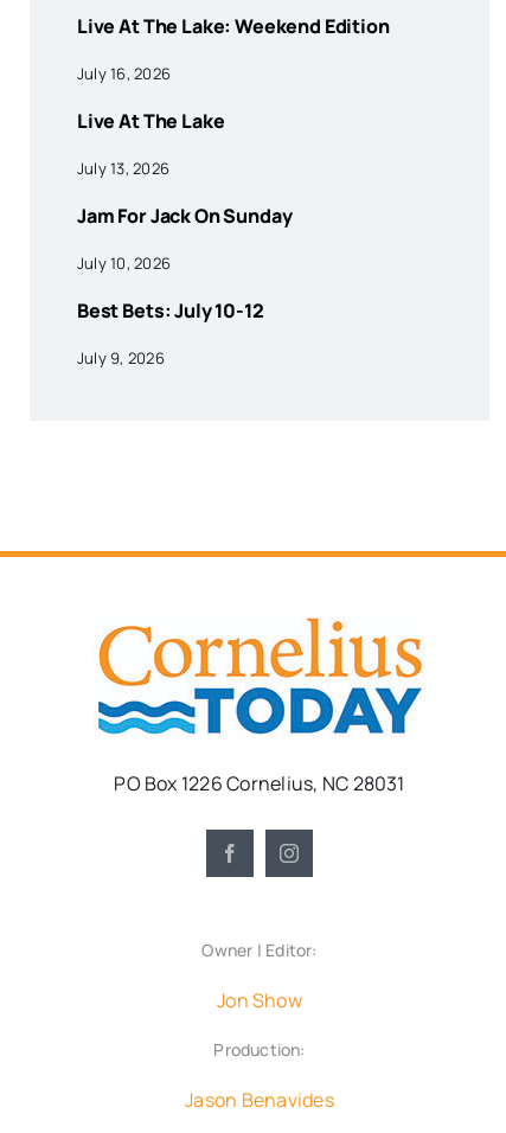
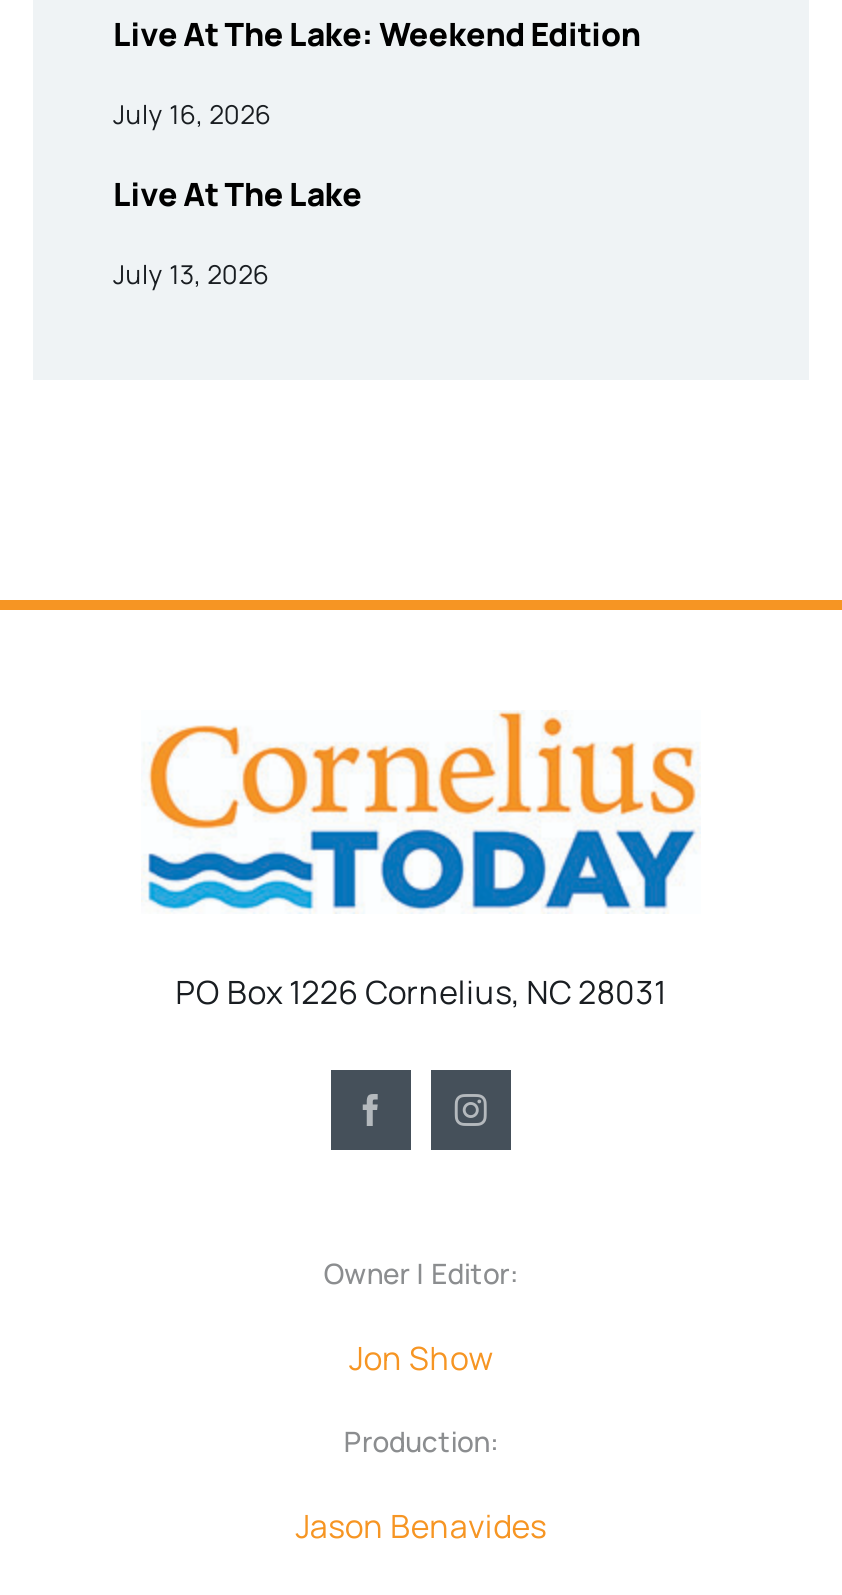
[77,203,292,369] Jam For Jack On Sunday | July 10, 2026 | Best Bets: July 10-12 | July 9, 2026 -> none

